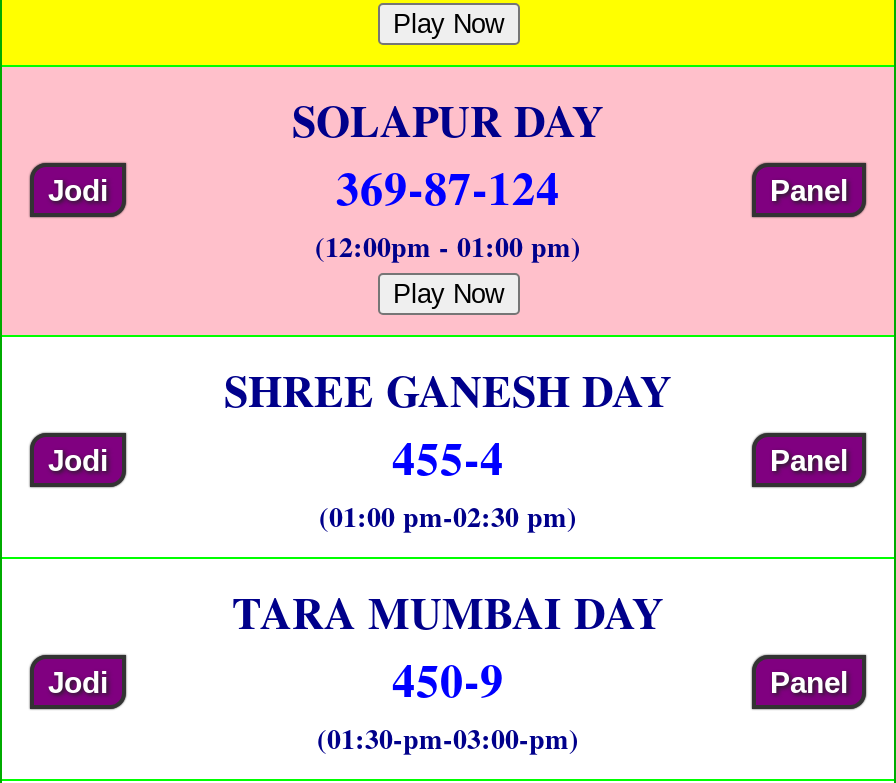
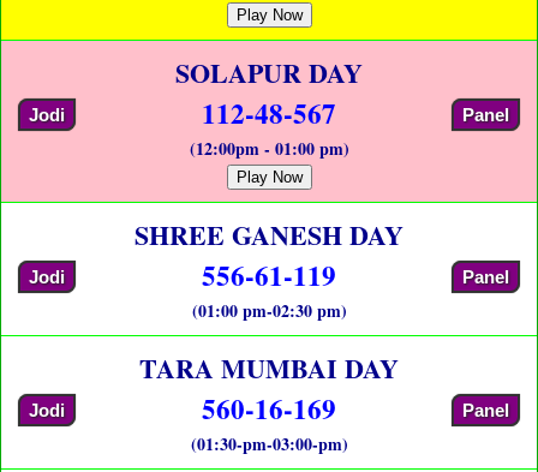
[336,153,560,221] 369-87-124 -> [202,92,336,133] 112-48-567
[392,423,504,491] 455-4 -> [202,254,336,295] 556-61-119
[392,645,504,713] 450-9 -> [202,388,336,429] 560-16-169

